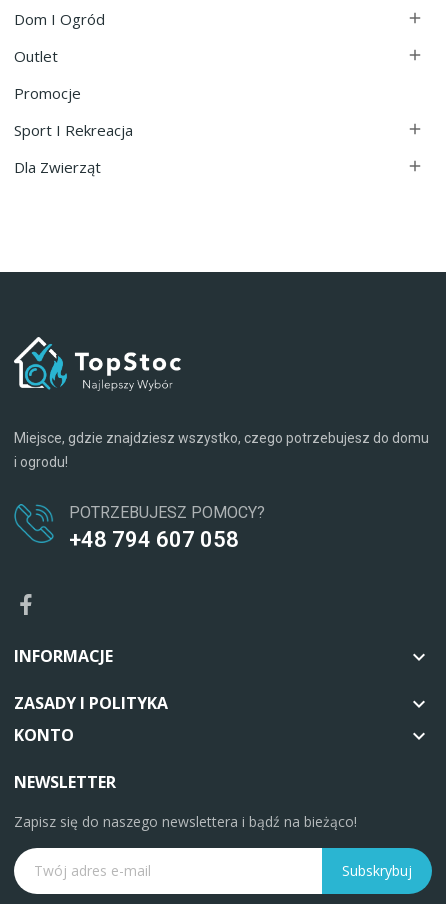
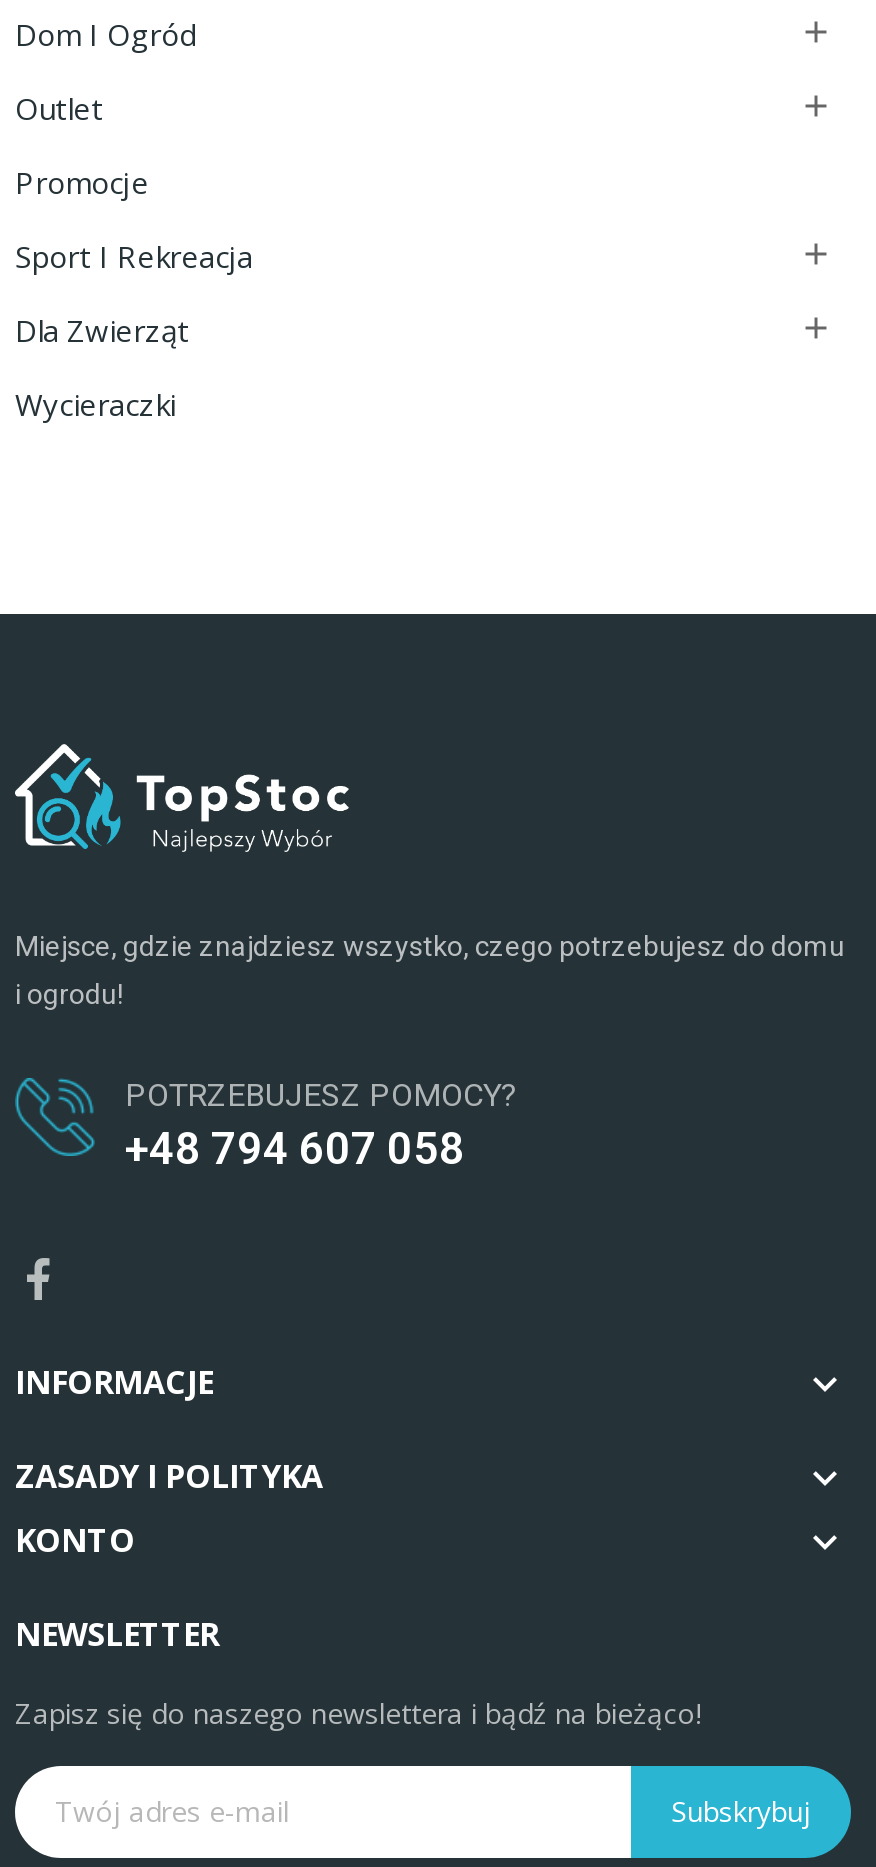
none -> [15,383,175,423] Wycieraczki

